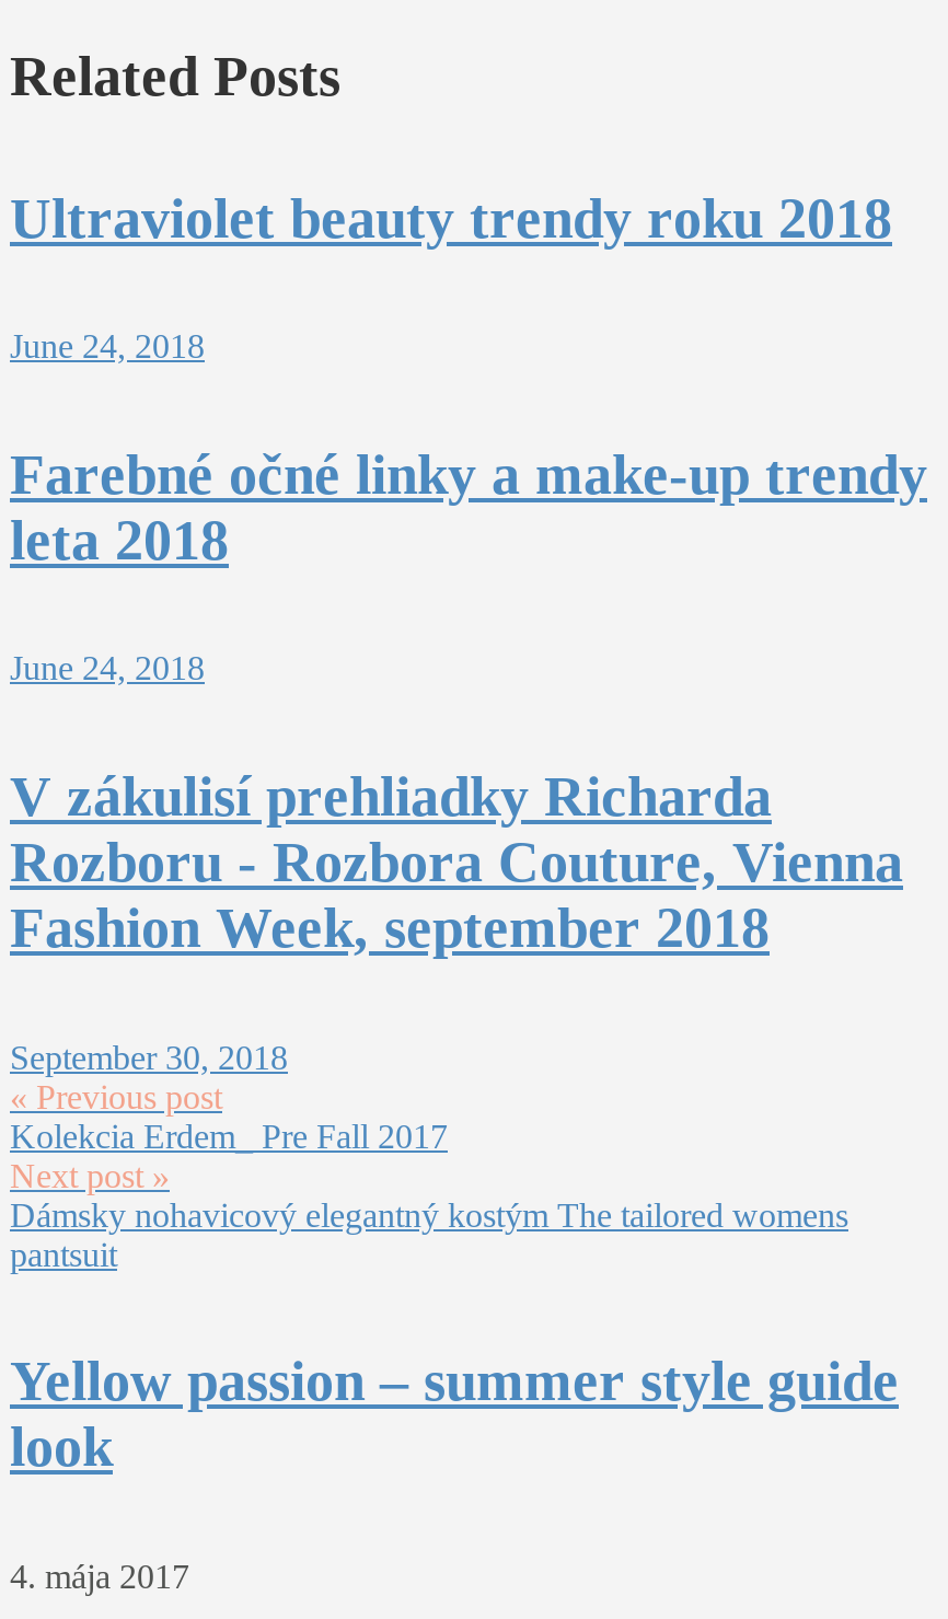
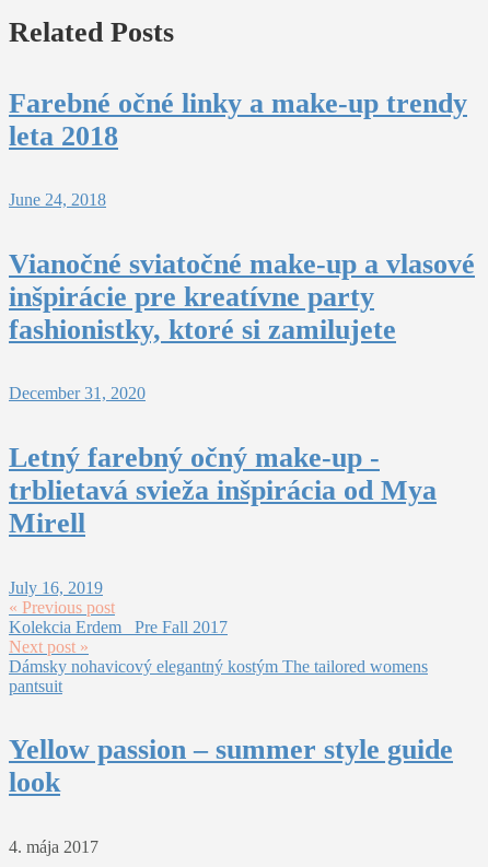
[10,187,892,365] Ultraviolet beauty trendy roku 2018 | June 24, 2018 -> none
moved [10,443,927,687] -> [9,87,467,209]: Farebné očné linky a make-up trendy | leta 2018 | June 24, 2018
[10,765,903,1075] V zákulisí prehliadky Richarda | Rozboru - Rozbora Couture, Vienna | Fashion Week, september 2018 | September 30, 2018 -> [9,248,475,596] Vianočné sviatočné make-up a vlasové | inšpirácie pre kreatívne party | fashionistky, ktoré si zamilujete | December 31, 2020 | Letný farebný očný make-up - | trblietavá svieža inšpirácia od Mya | Mirell | July 16, 2019

